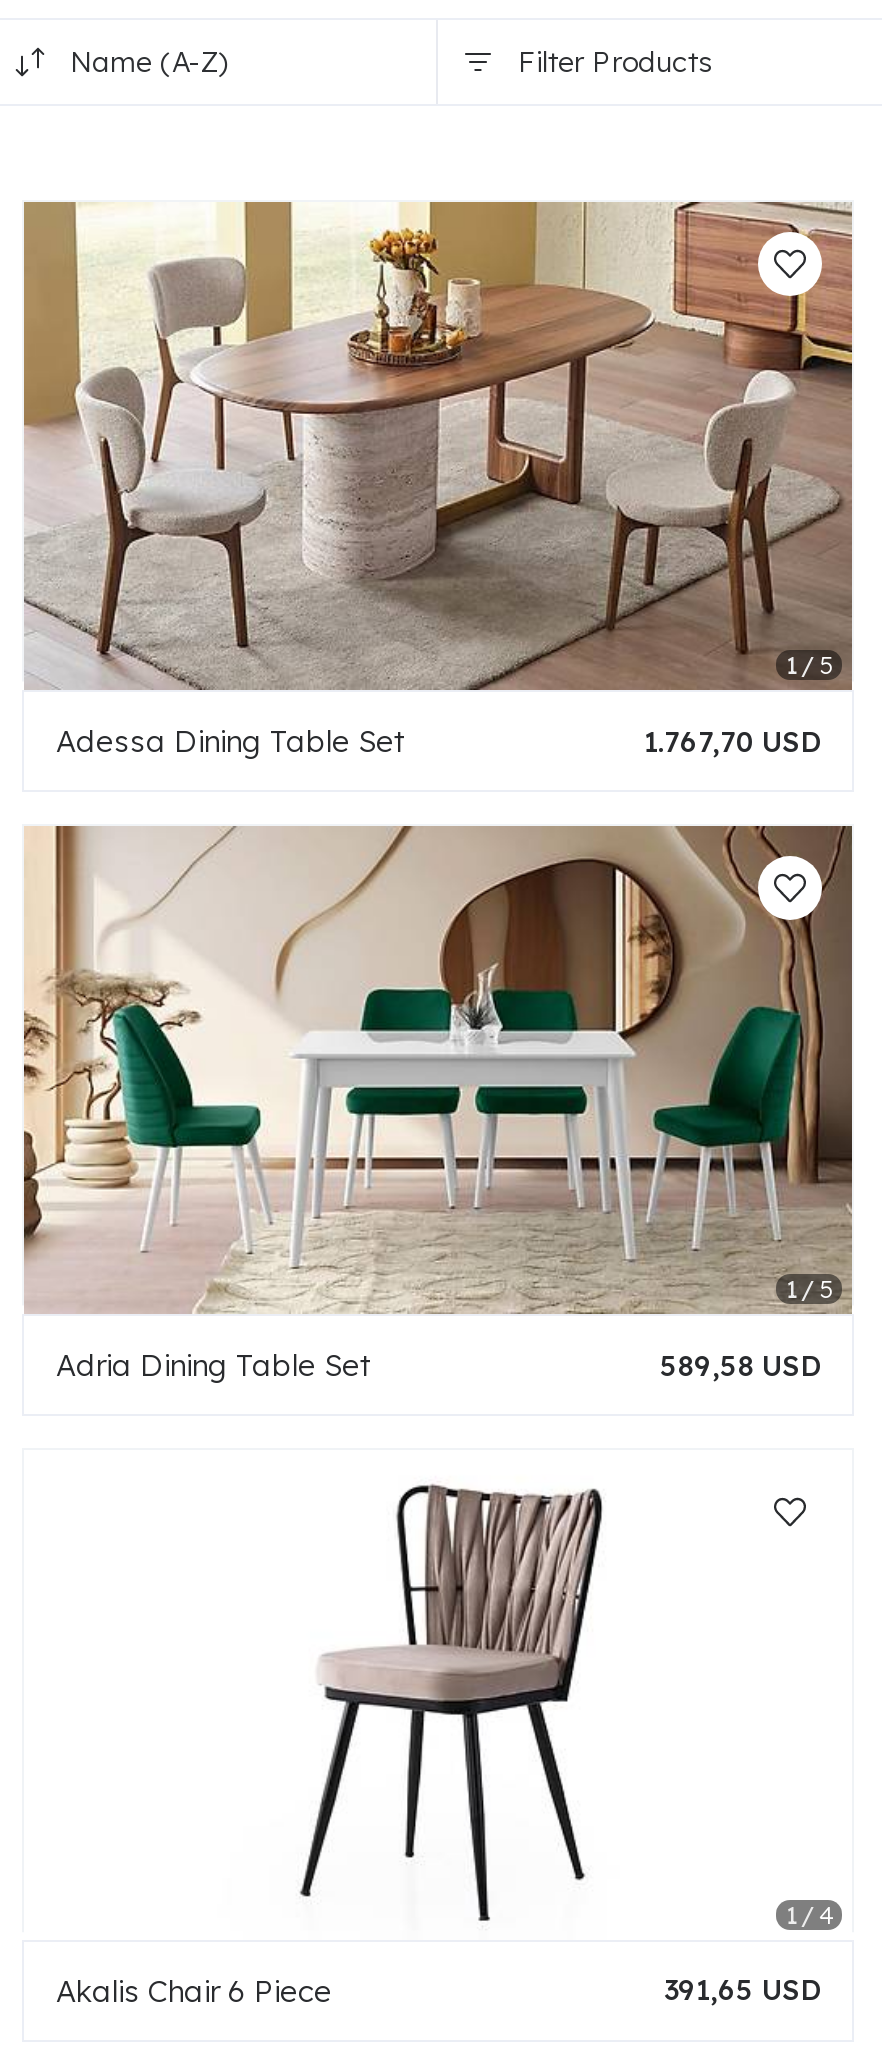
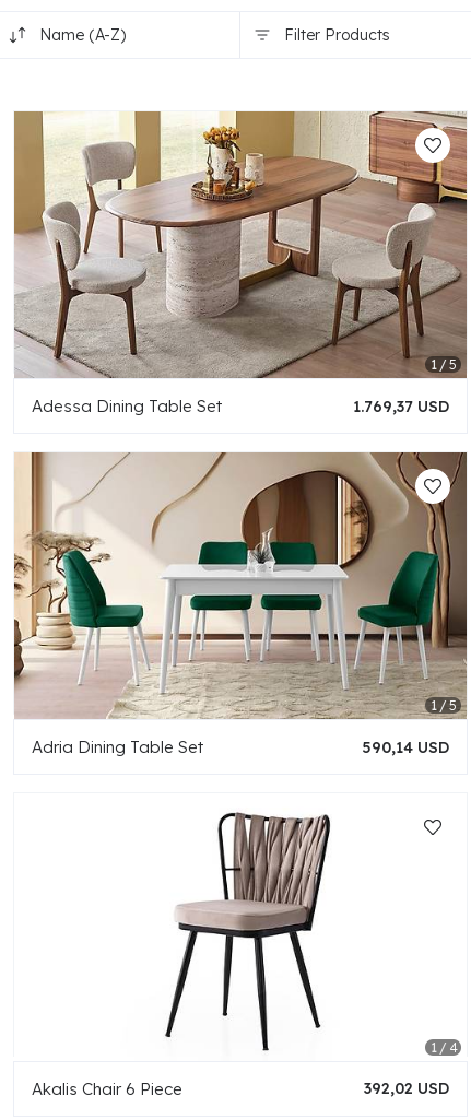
[644,723,820,759] 1.767,70 USD -> [353,396,449,416] 1.769,37 USD
[660,1348,820,1384] 589,58 USD -> [362,738,449,757] 590,14 USD
[664,1972,820,2008] 391,65 USD -> [364,1079,449,1098] 392,02 USD

